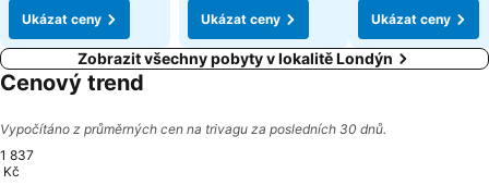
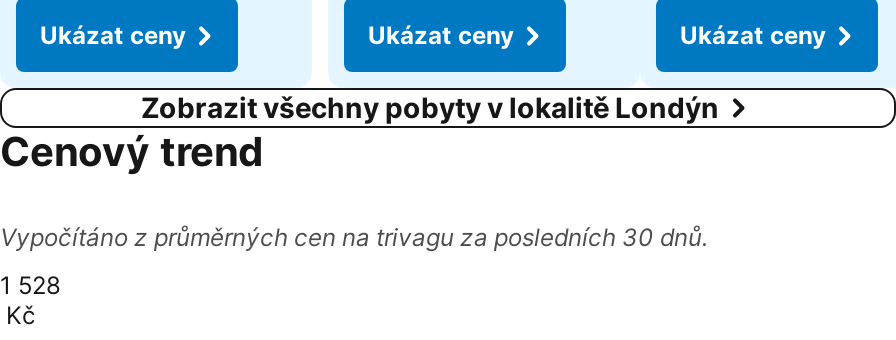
[0,147,34,163] 1 837 -> [0,270,60,300] 1 528

